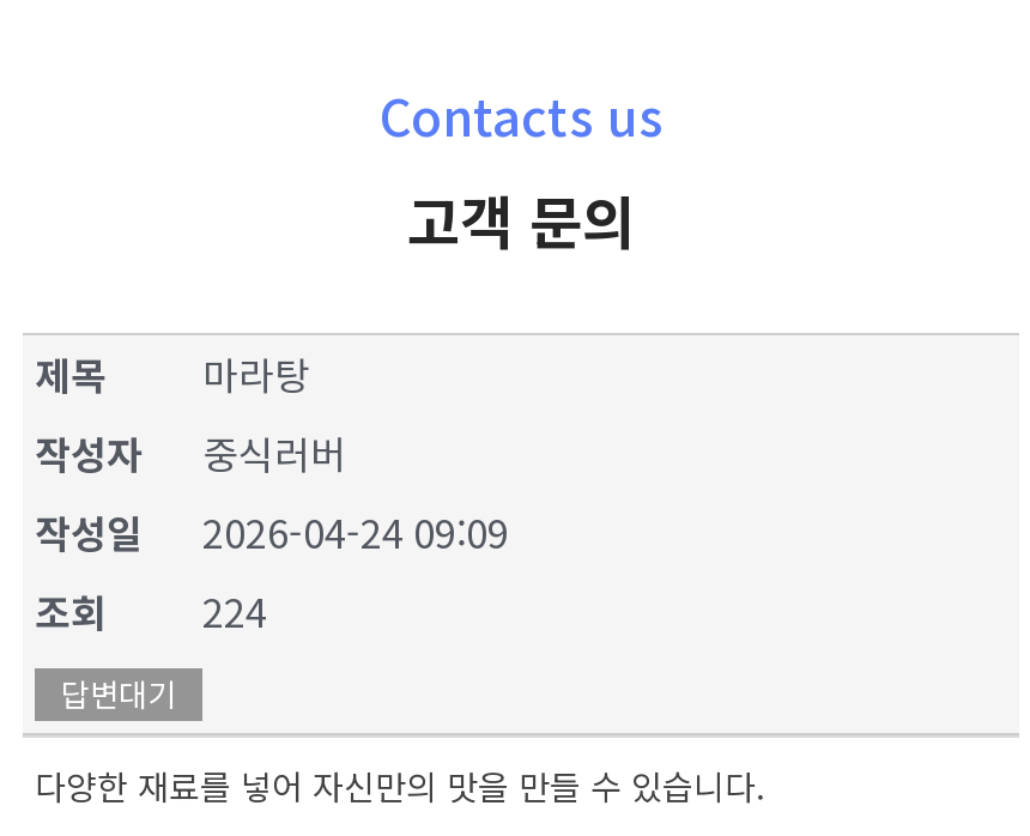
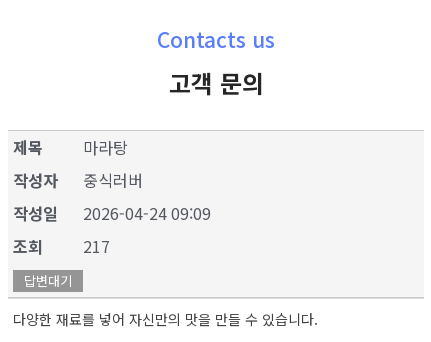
[35,581,267,639] 조회 224 -> [13,234,110,258] 조회 217

